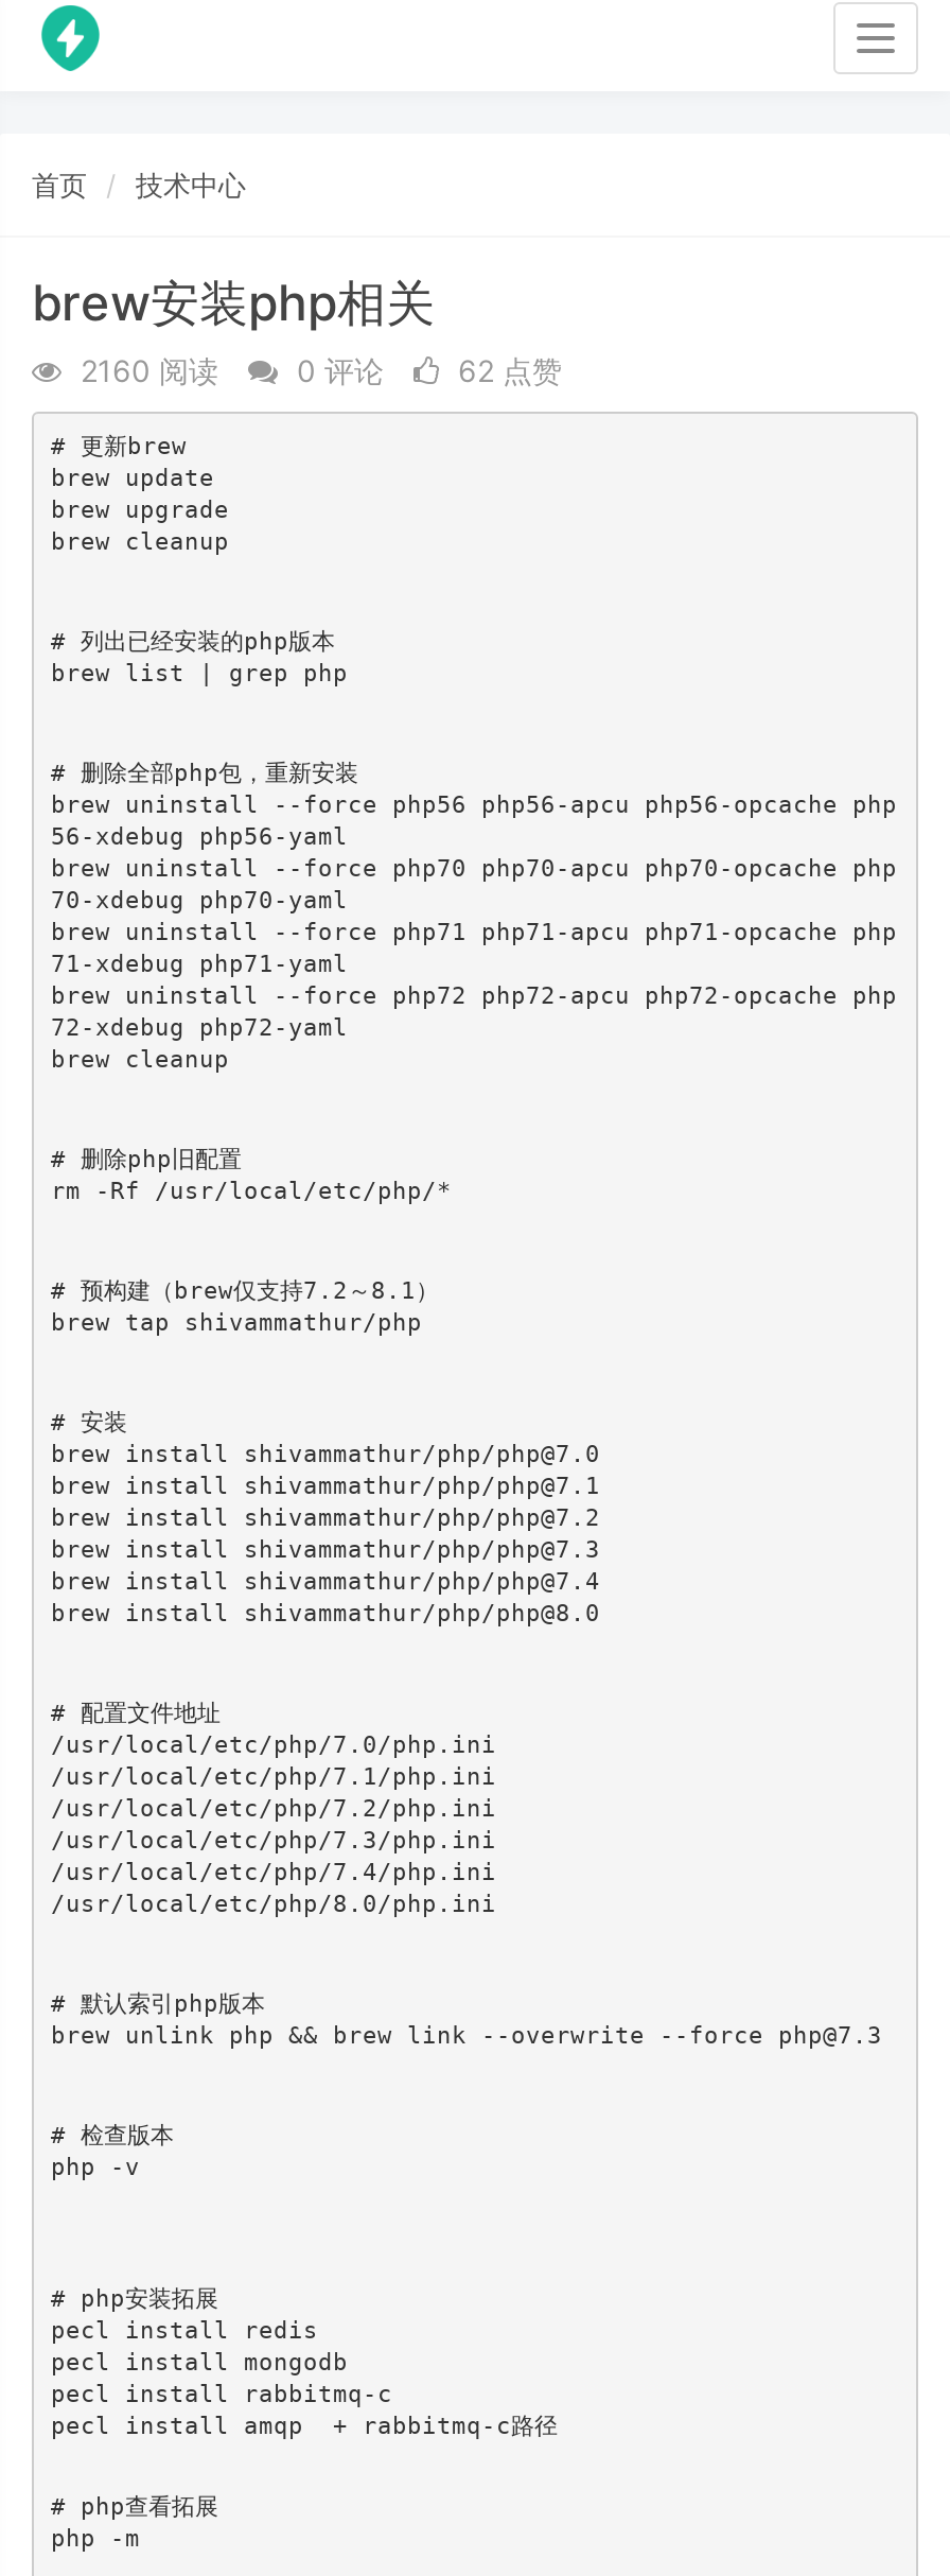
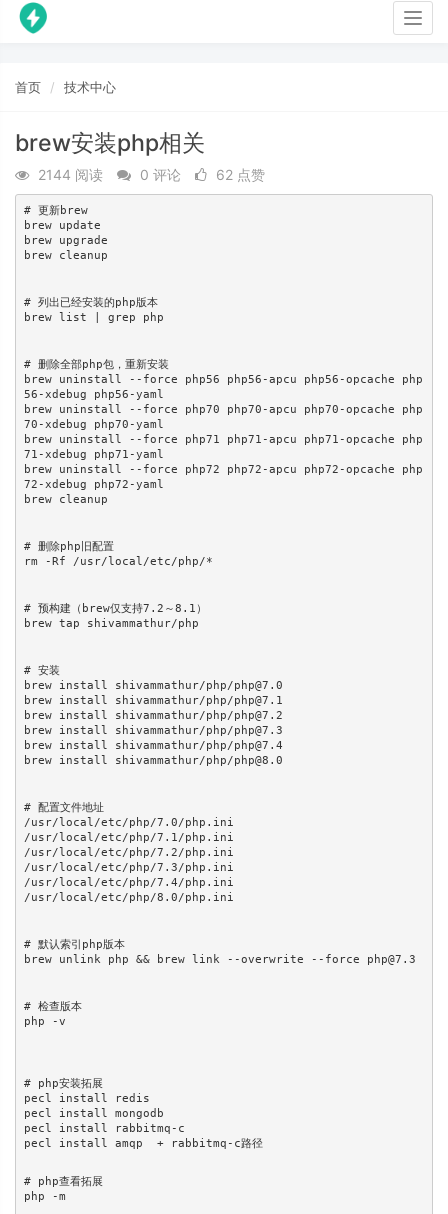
[72,352,562,388] 2160 阅读 0 评论 62 点赞 -> [34,166,265,183] 2144 阅读 0 评论 62 点赞

